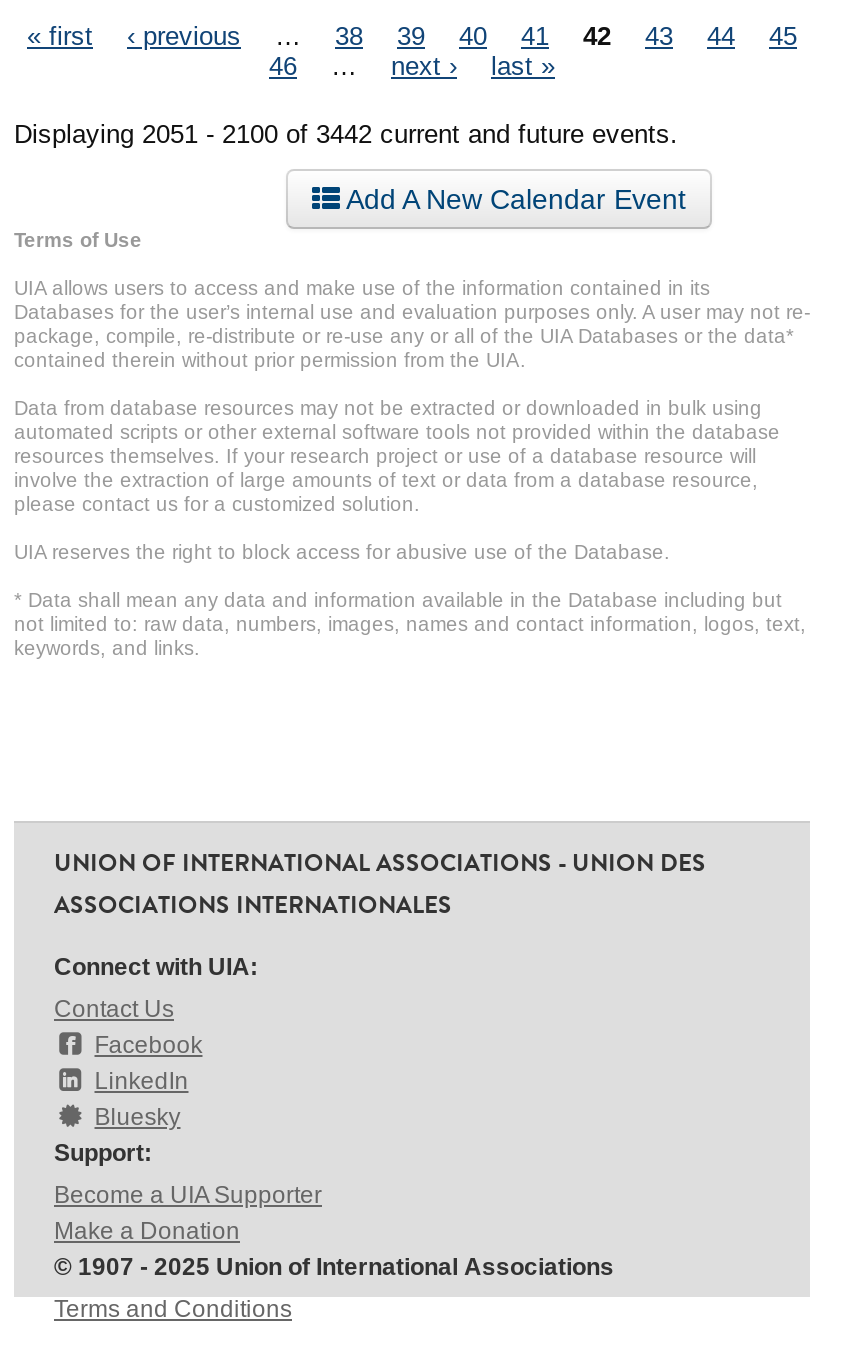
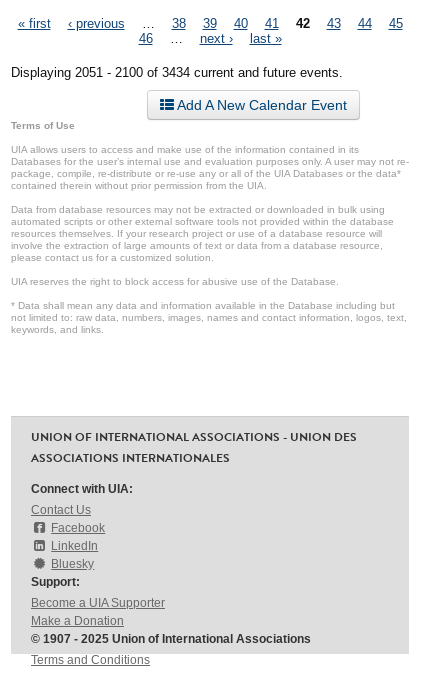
[14,119,678,149] Displaying 2051 - 2100 of 3442 current and future events. -> [11,65,343,80] Displaying 2051 - 2100 of 3434 current and future events.

